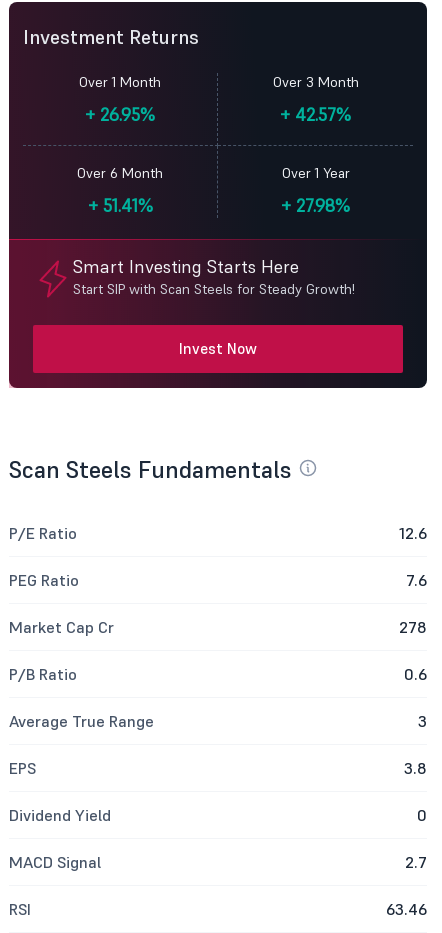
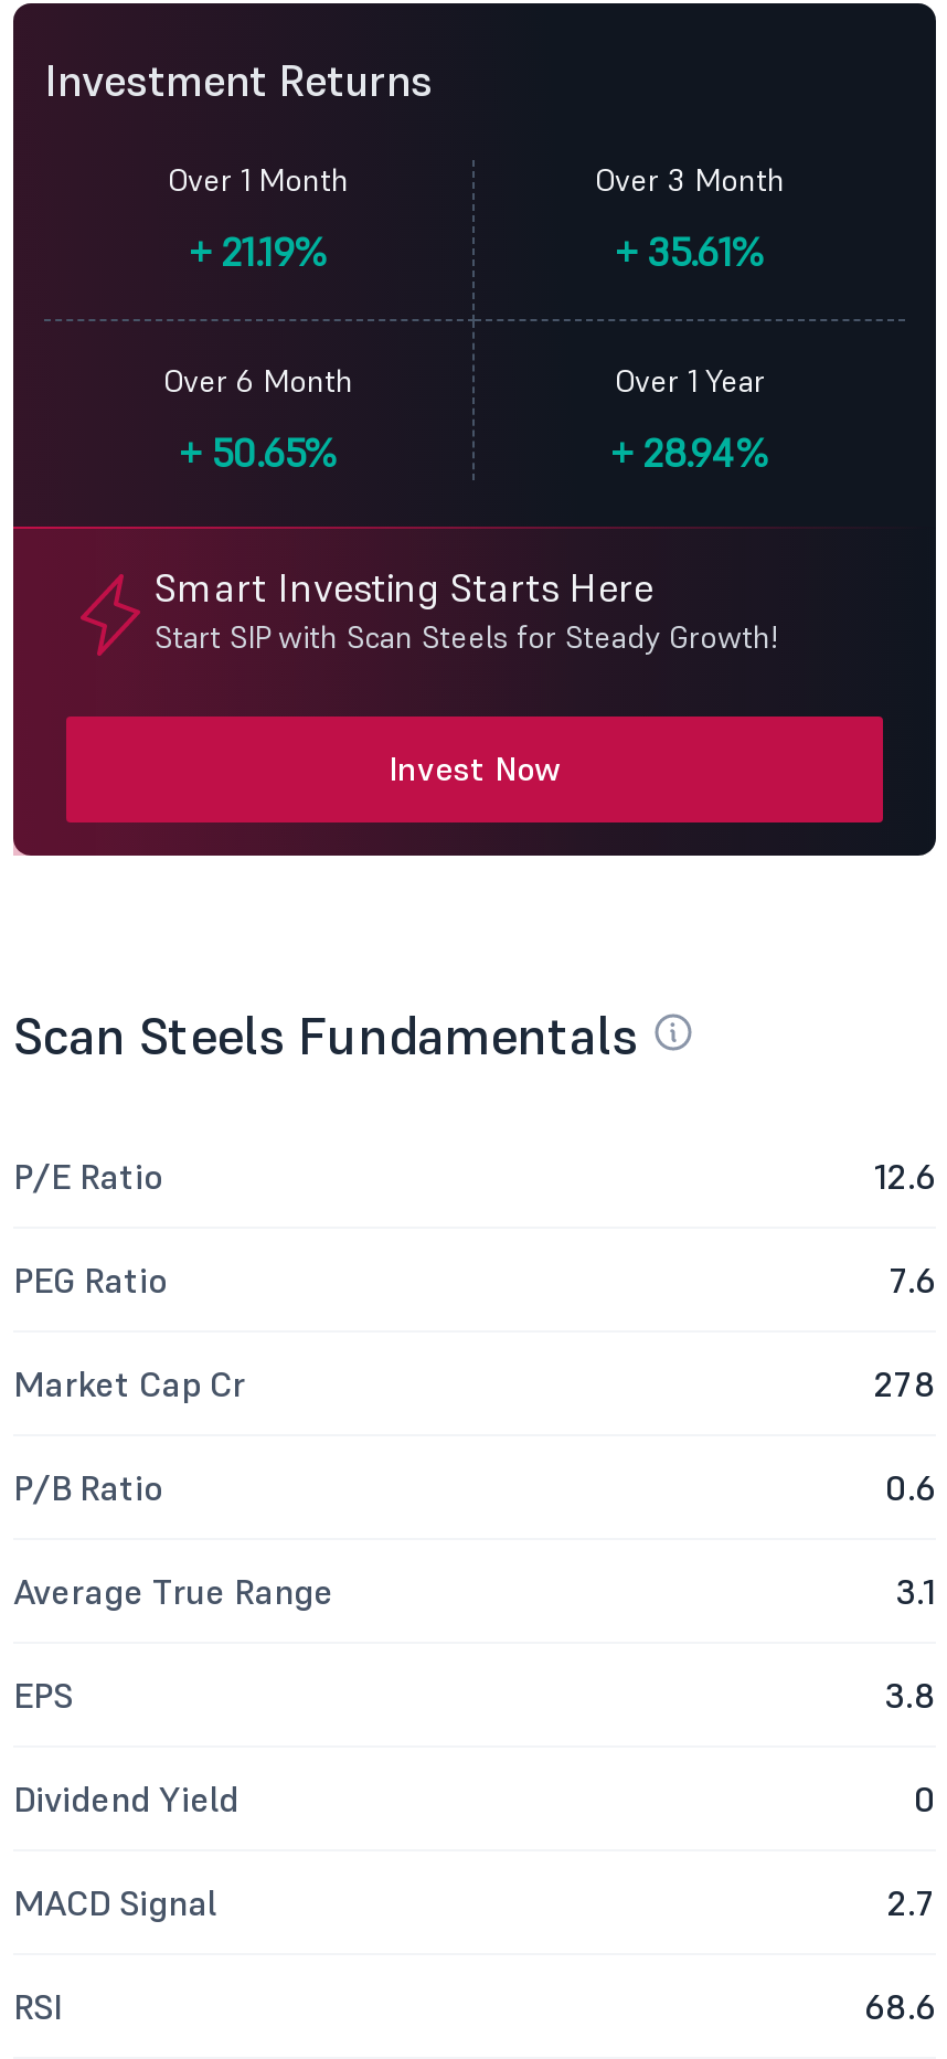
[85,103,155,126] + 26.95% -> [189,226,328,277] + 21.19%
[280,103,351,126] + 42.57% -> [615,226,765,277] + 35.61%
[87,194,152,217] + 51.41% -> [179,427,338,478] + 50.65%
[281,194,350,217] + 27.98% -> [610,427,769,478] + 28.94%
[418,711,427,731] 3 -> [896,1569,936,1613] 3.1
[386,899,427,919] 63.46 -> [865,1984,936,2028] 68.6

